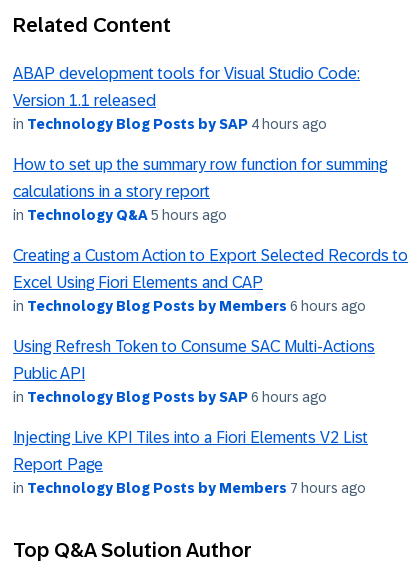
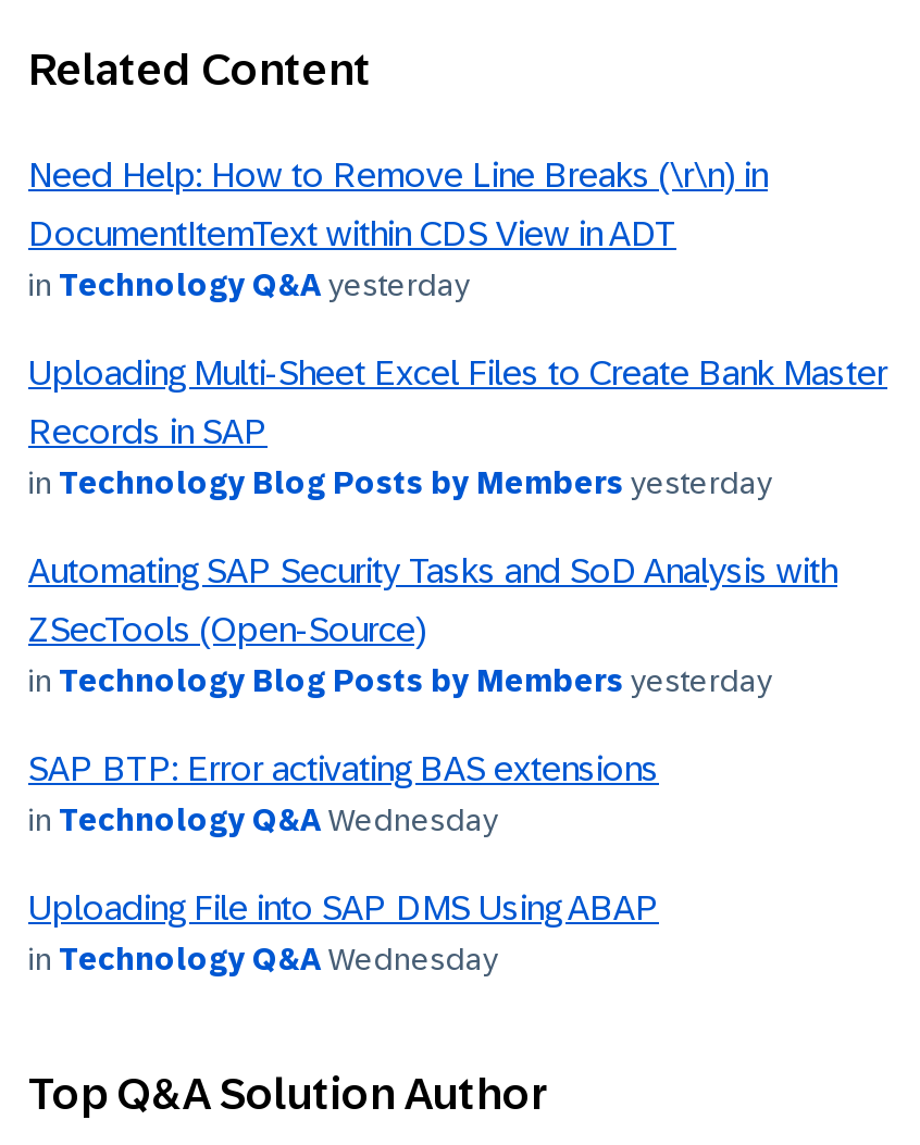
[13,65,408,496] ABAP development tools for Visual Studio Code: | Version 1.1 released | in Technology Blog Posts by SAP 4 hours ago | How to set up the summary row function for summing | calculations in a story report | in Technology Q&A 5 hours ago | Creating a Custom Action to Export Selected Records to | Excel Using Fiori Elements and CAP | in Technology Blog Posts by Members 6 hours ago | Using Refresh Token to Consume SAC Multi-Actions | Public API | in Technology Blog Posts by SAP 6 hours ago | Injecting Live KPI Tiles into a Fiori Elements V2 List | Report Page | in Technology Blog Posts by Members 7 hours ago -> [28,157,887,977] Need Help: How to Remove Line Breaks (\r\n) in | DocumentItemText within CDS View in ADT | in Technology Q&A yesterday | Uploading Multi-Sheet Excel Files to Create Bank Master | Records in SAP | in Technology Blog Posts by Members yesterday | Automating SAP Security Tasks and SoD Analysis with | ZSecTools (Open-Source) | in Technology Blog Posts by Members yesterday | SAP BTP: Error activating BAS extensions | in Technology Q&A Wednesday | Uploading File into SAP DMS Using ABAP | in Technology Q&A Wednesday

